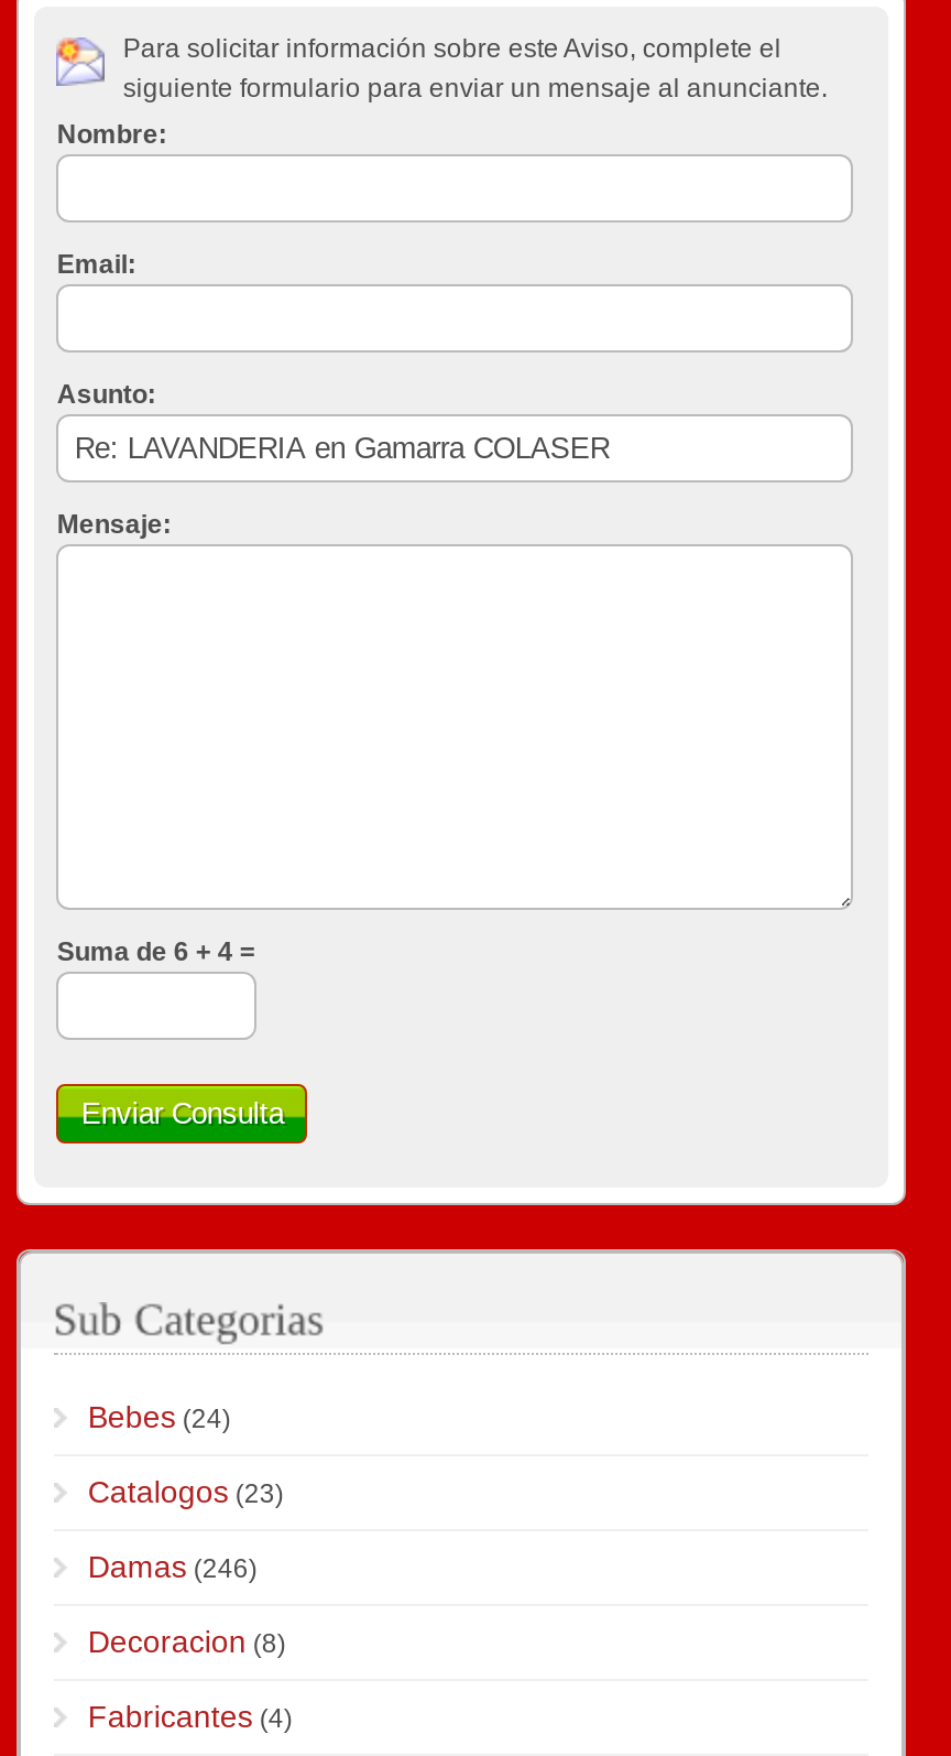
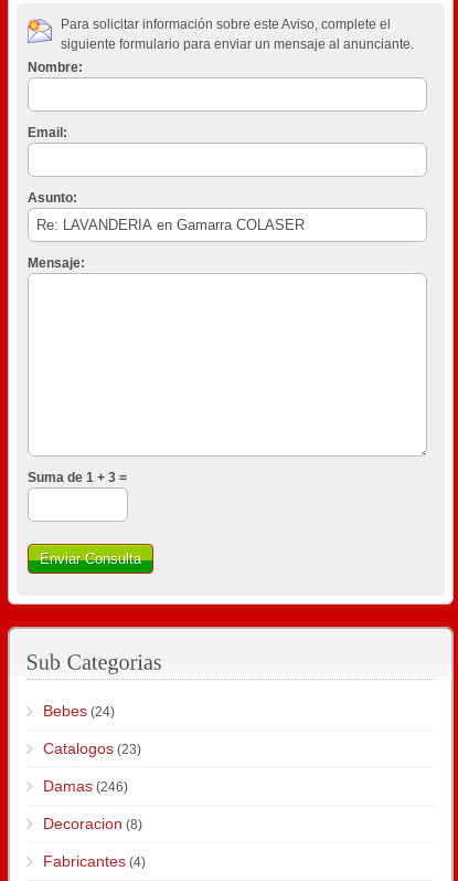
[57,936,255,967] Suma de 6 + 4 = -> [28,470,127,485] Suma de 1 + 3 =

